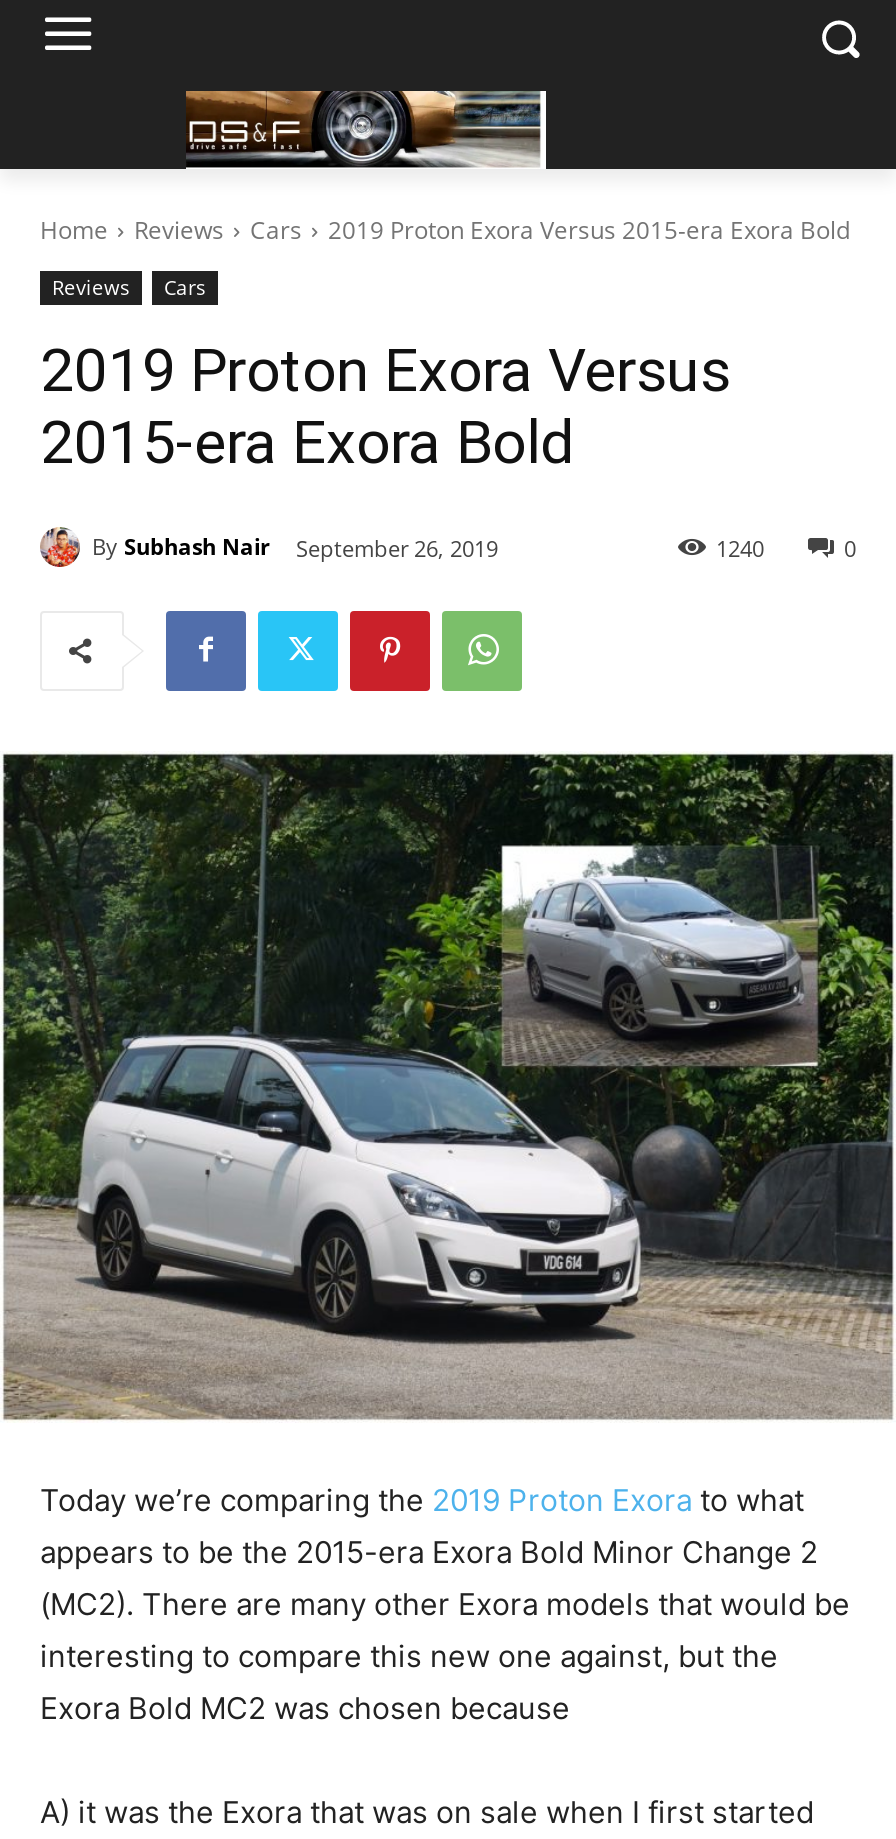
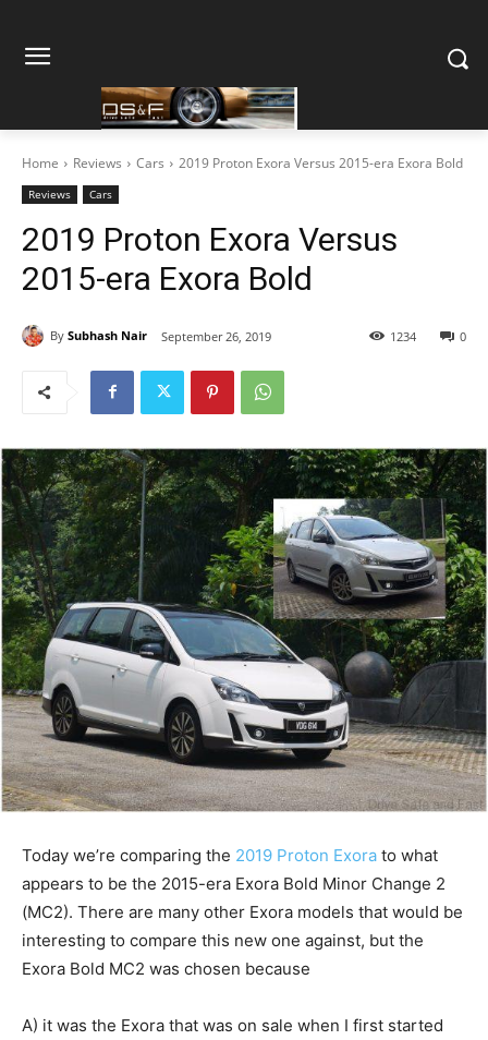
[716,533,764,563] 1240 -> [390,328,416,344] 1234

